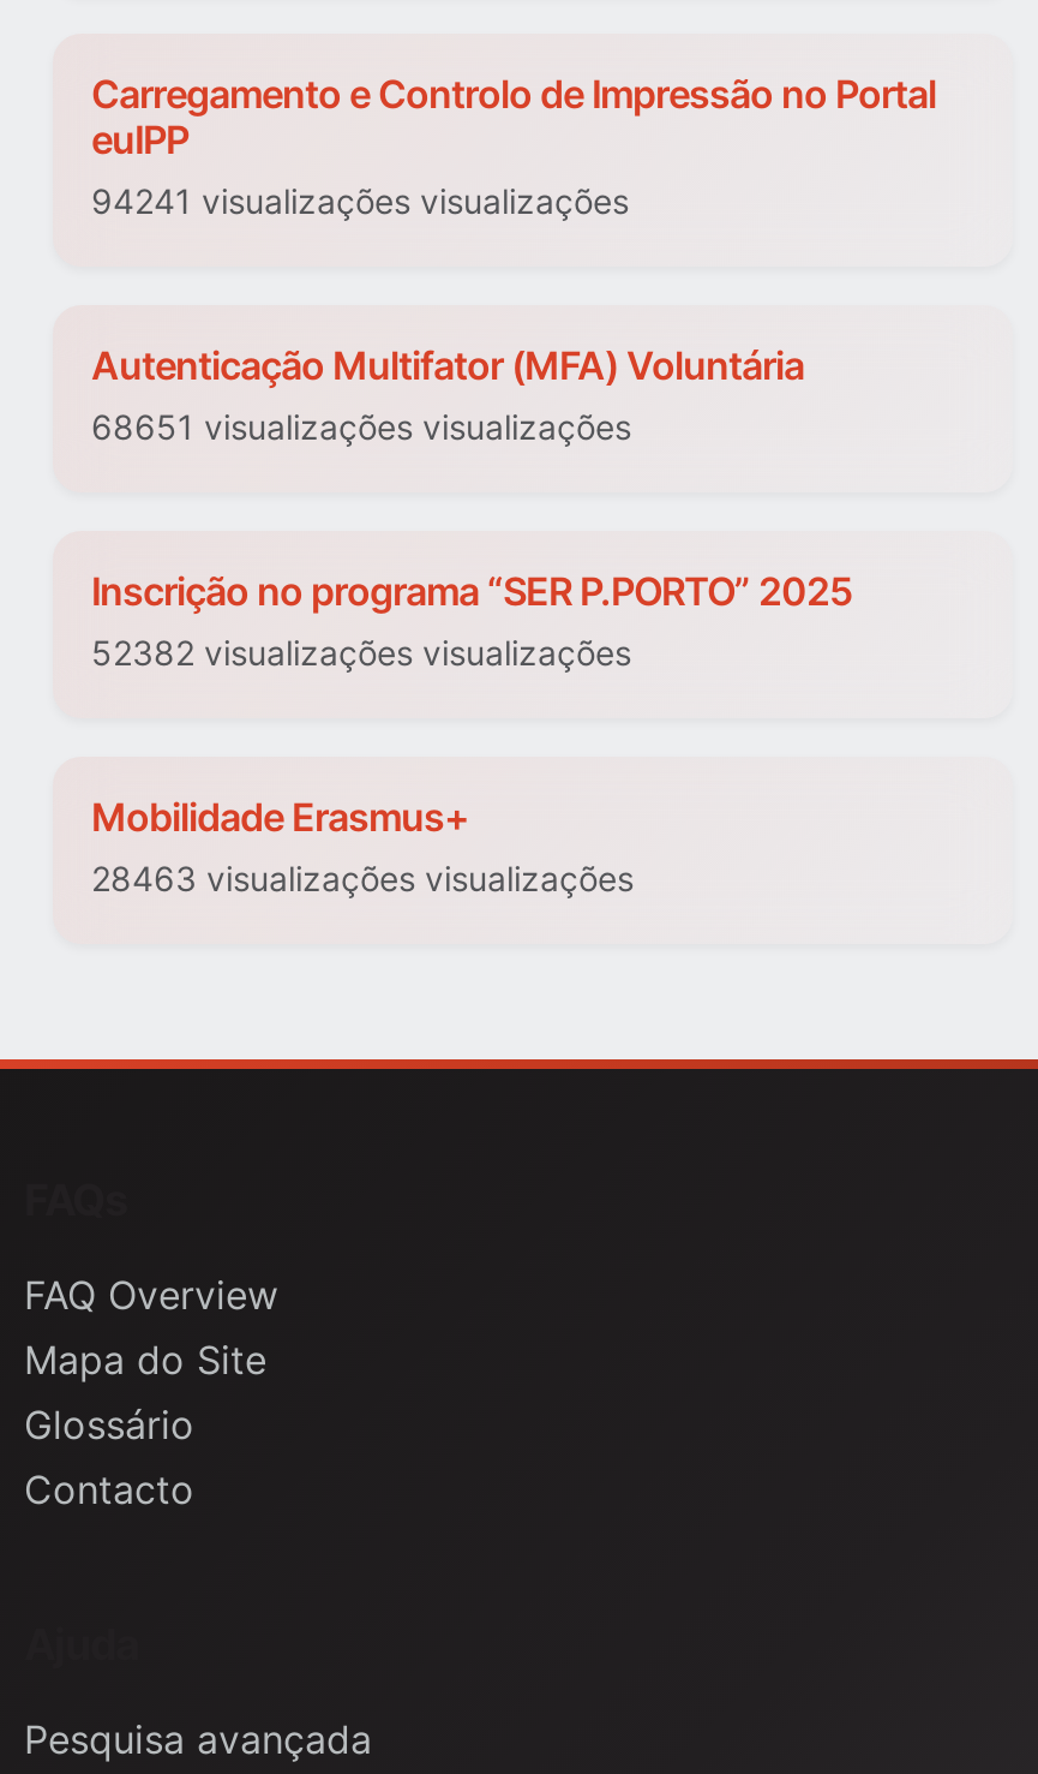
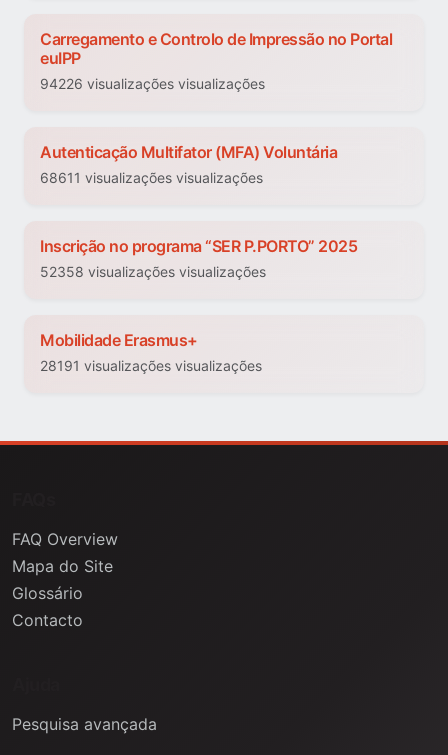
[91,181,629,222] 94241 visualizações visualizações -> [40,75,265,92] 94226 visualizações visualizações
[91,407,631,448] 68651 visualizações visualizações -> [40,169,263,186] 68611 visualizações visualizações
[91,633,631,674] 52382 visualizações visualizações -> [40,263,266,280] 52358 visualizações visualizações
[91,859,634,900] 28463 visualizações visualizações -> [40,357,262,374] 28191 visualizações visualizações

